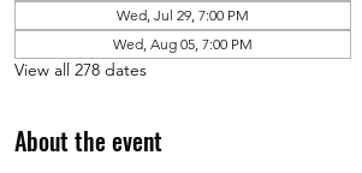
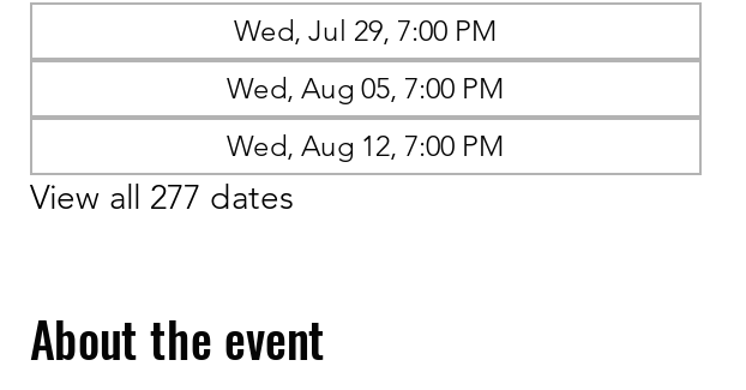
[14,59,147,81] View all 278 dates -> [30,128,505,219] Wed, Aug 12, 7:00 PM | View all 277 dates

